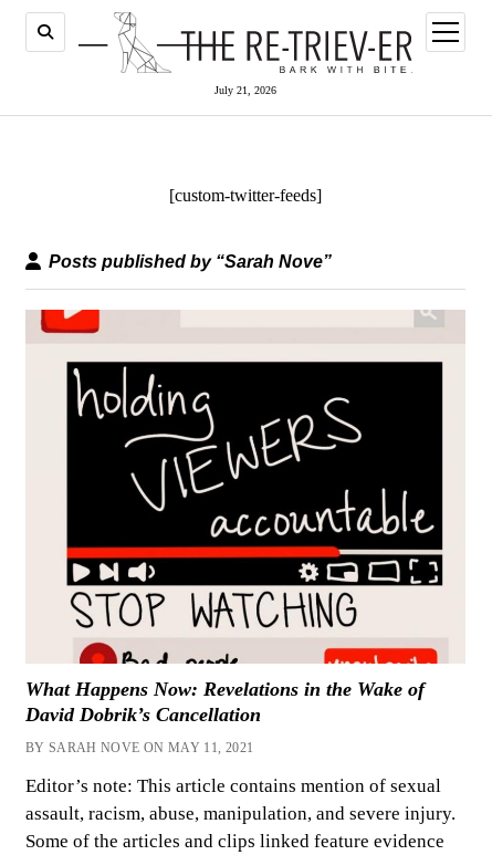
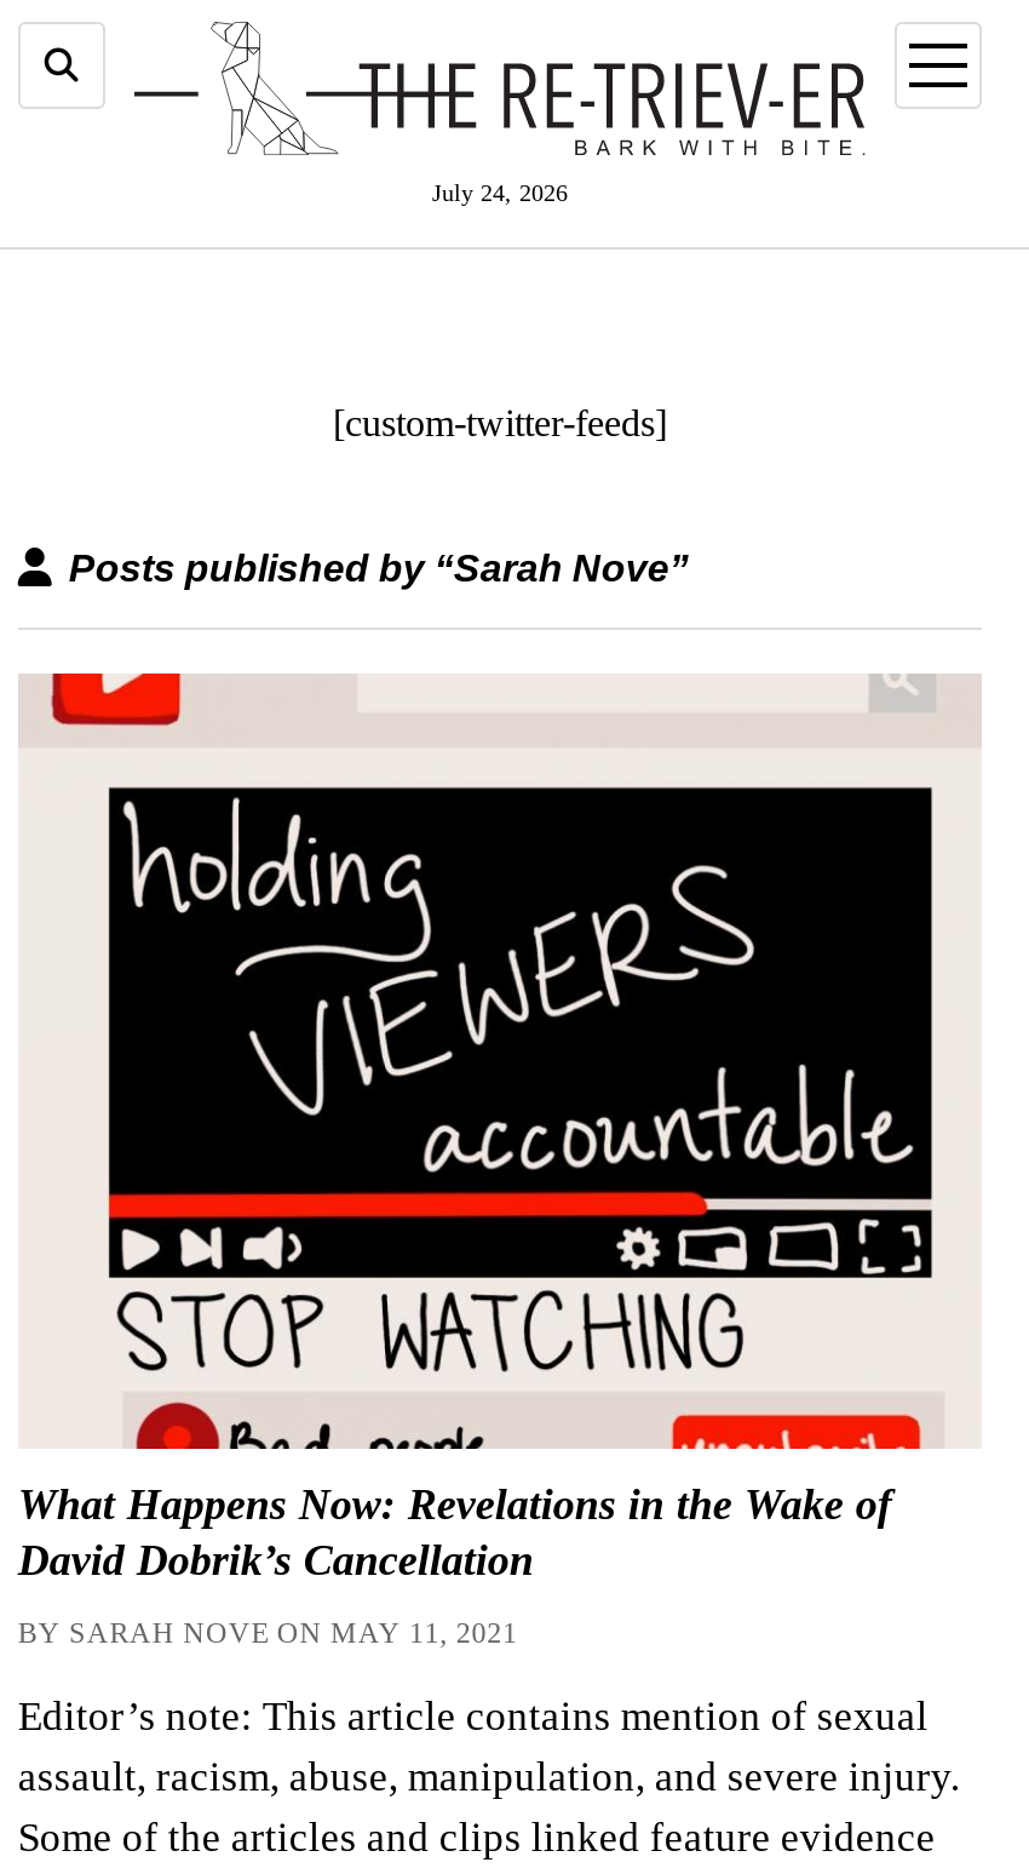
[214,84,276,96] July 21, 2026 -> [432,179,568,206] July 24, 2026

